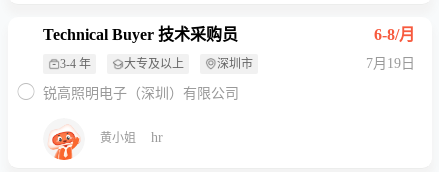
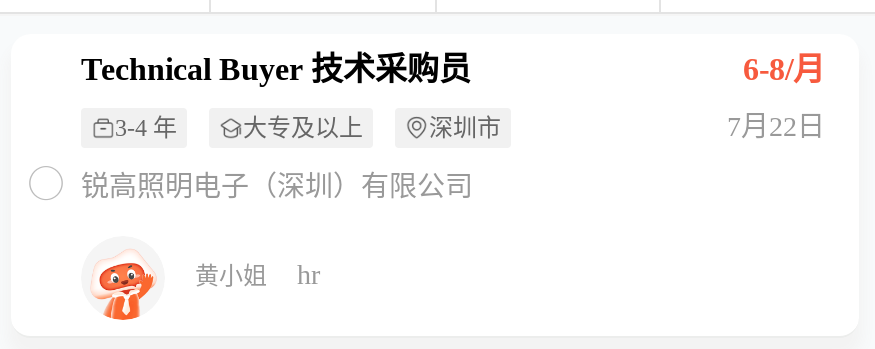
[366,56,415,71] 7月19日 -> [727,112,825,142] 7月22日

